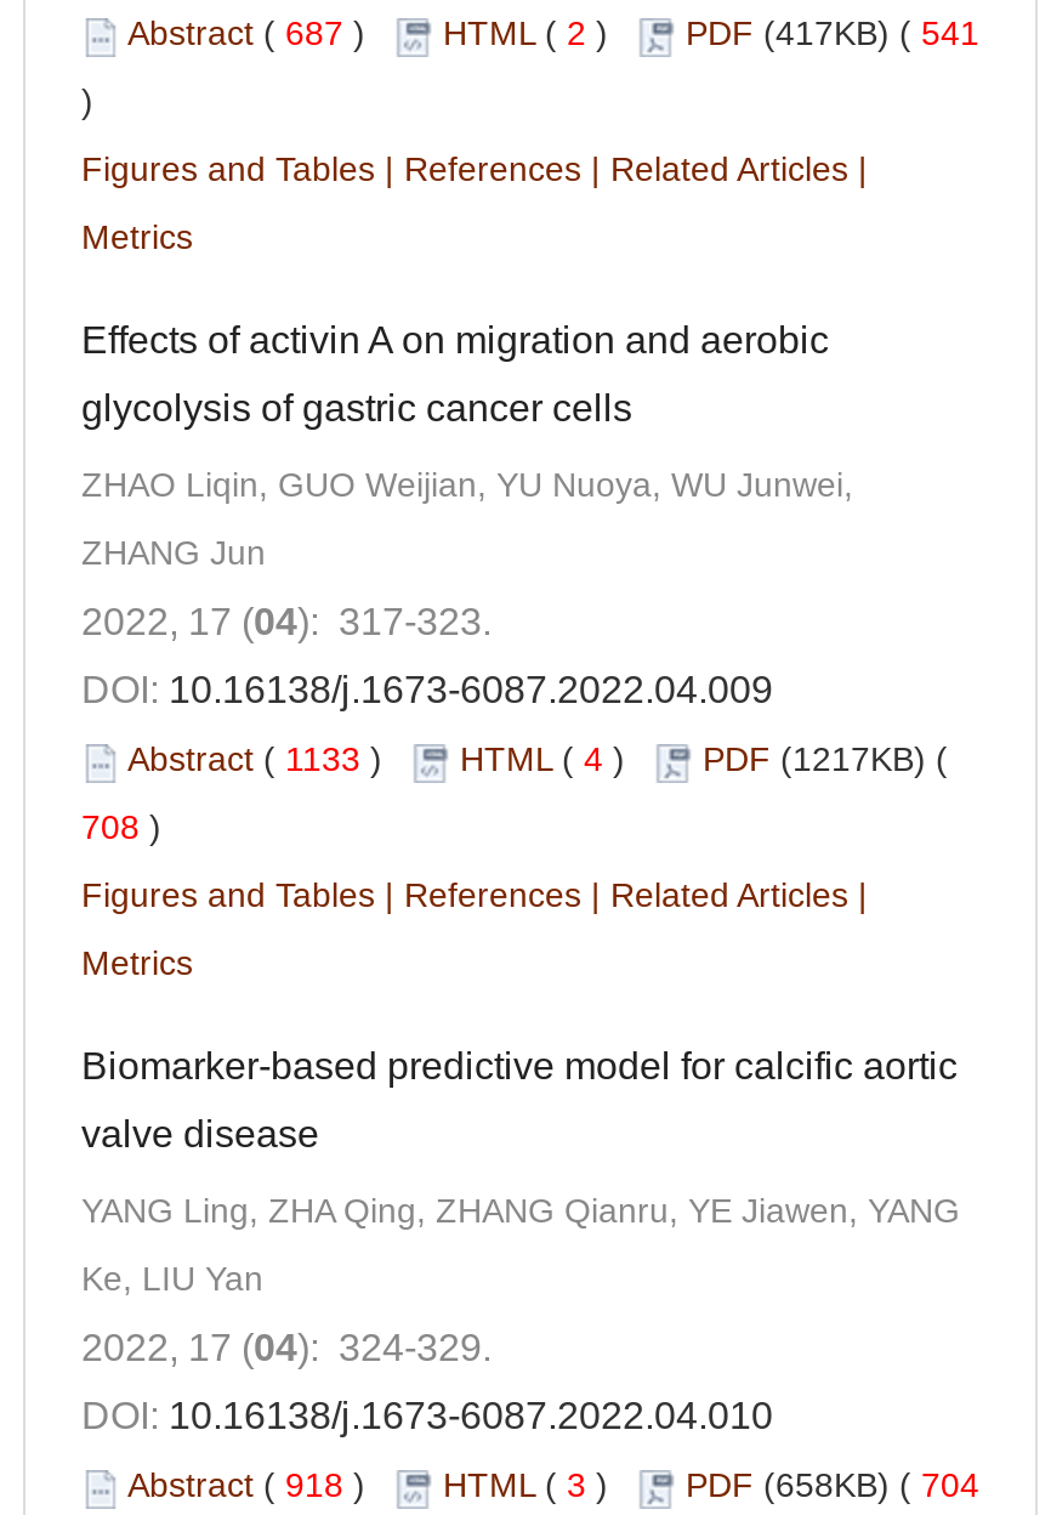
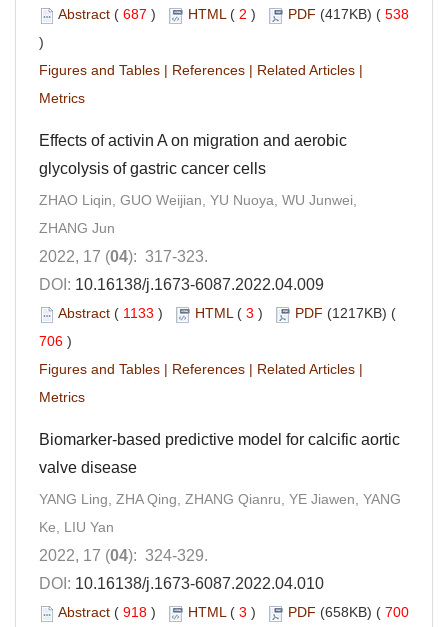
[127,14,979,53] Abstract (687) HTML (2) PDF (417KB) (541 -> [58,6,409,22] Abstract (687) HTML (2) PDF (417KB) (538
[127,740,948,779] Abstract (1133) HTML (4) PDF (1217KB) ( -> [58,305,396,321] Abstract (1133) HTML (3) PDF (1217KB) (
[81,808,181,847] 708) -> [39,333,80,349] 706)
[127,1466,979,1505] Abstract (918) HTML (3) PDF (658KB) (704 -> [58,604,409,620] Abstract (918) HTML (3) PDF (658KB) (700

